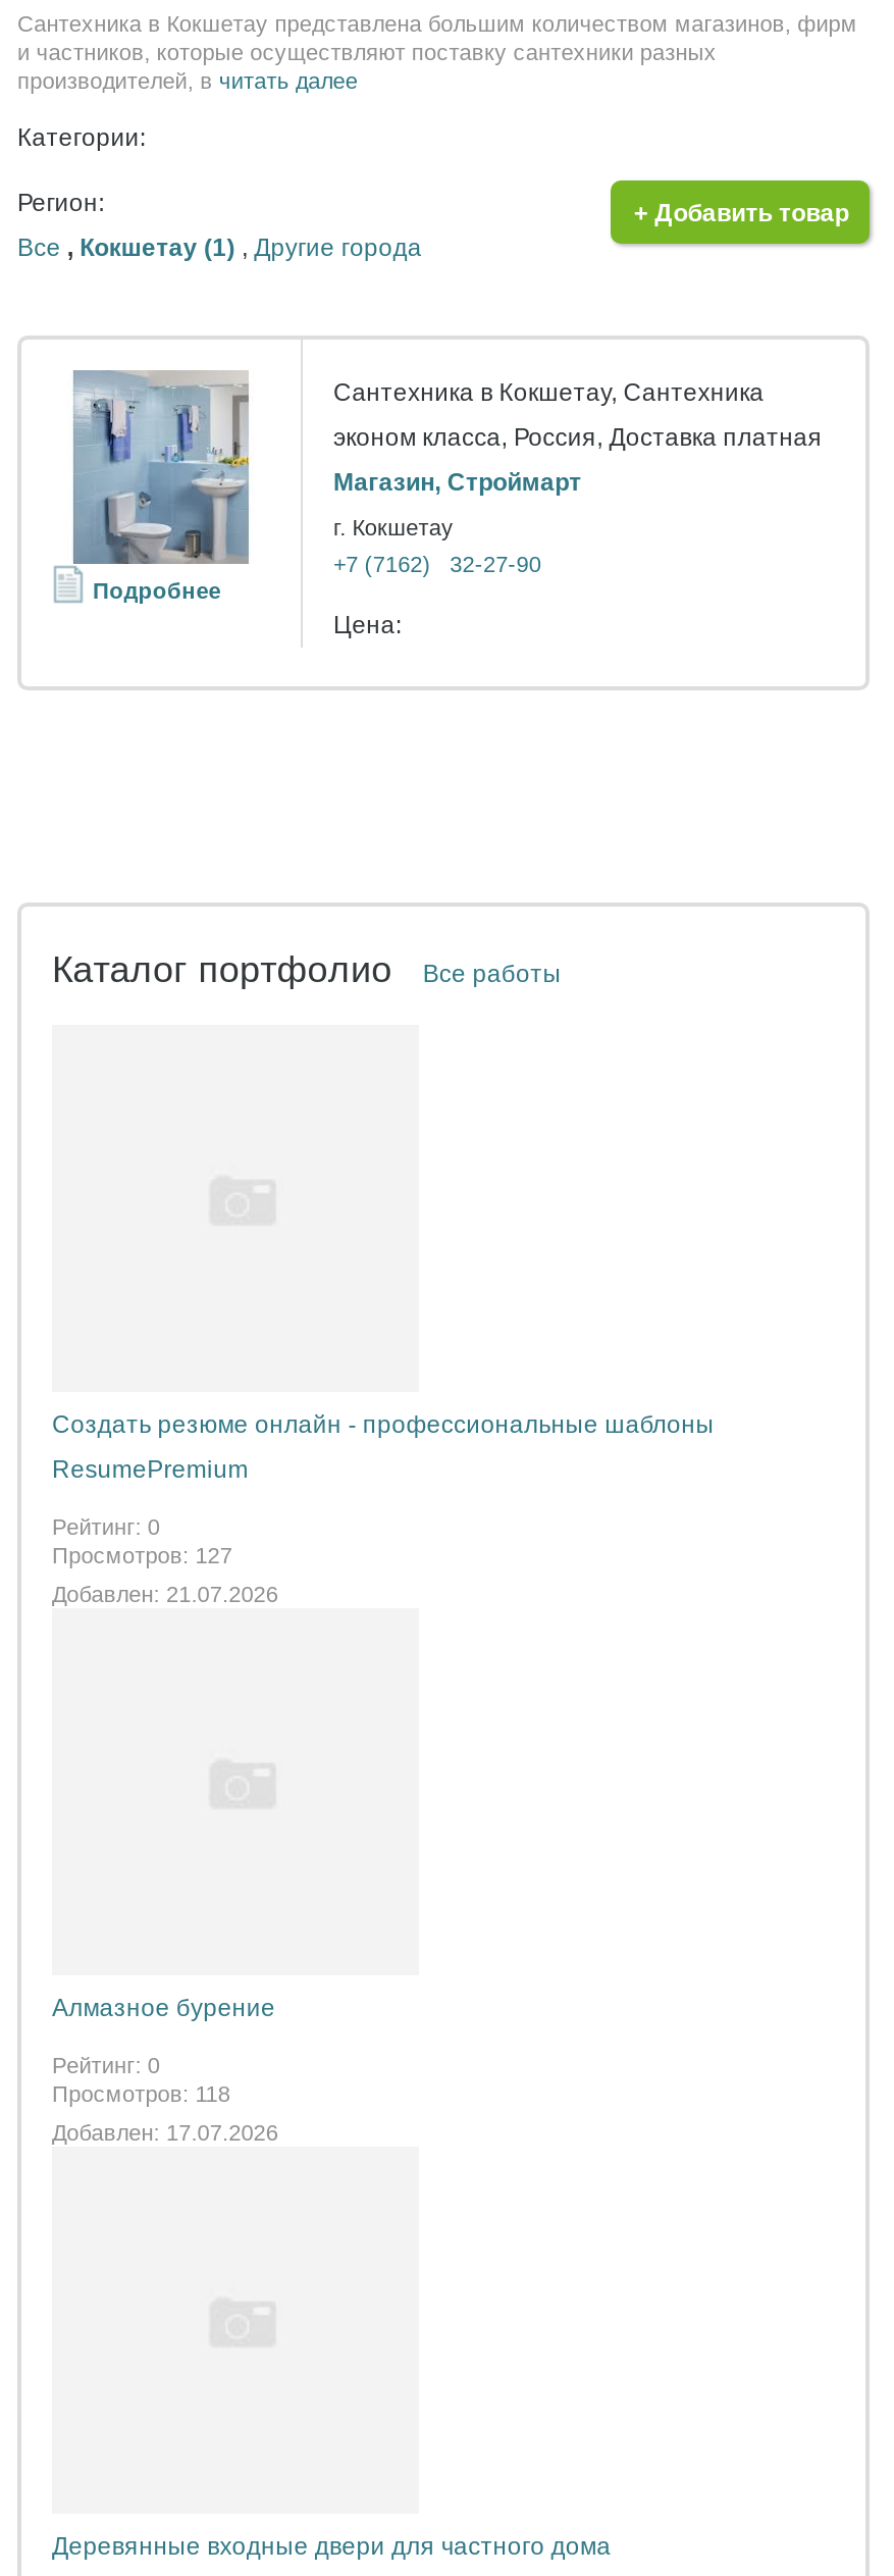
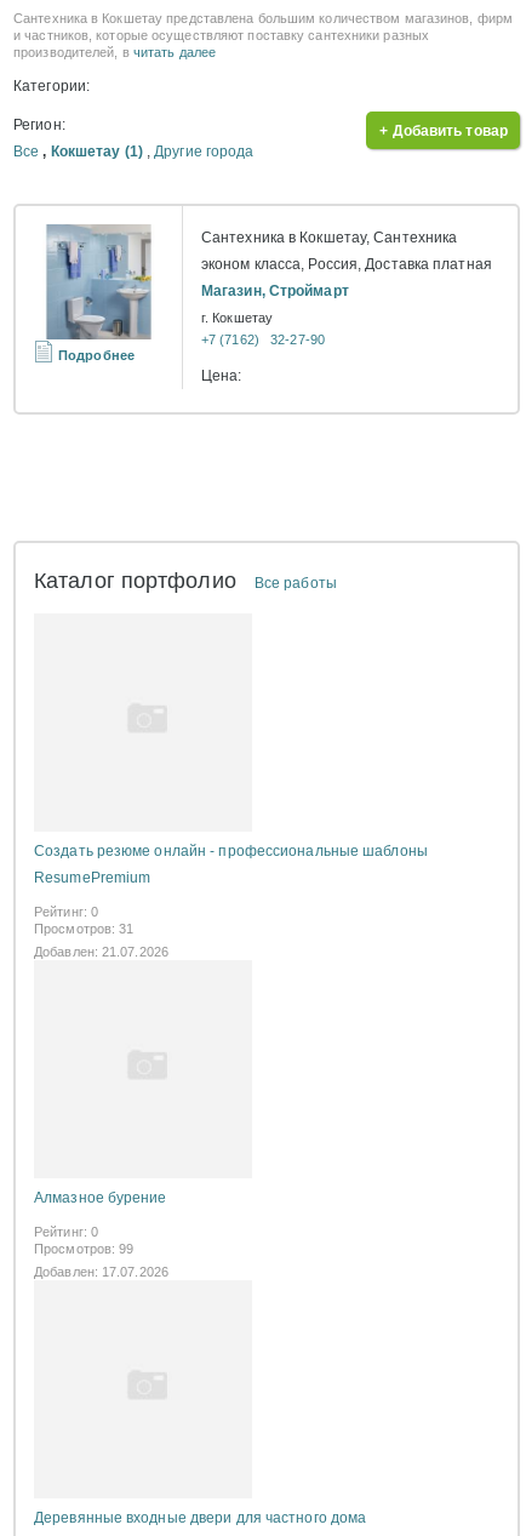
[52,1543,232,1567] Просмотров: 127 -> [34,921,134,936] Просмотров: 31
[52,2081,230,2106] Просмотров: 118 -> [34,1241,134,1256] Просмотров: 99

